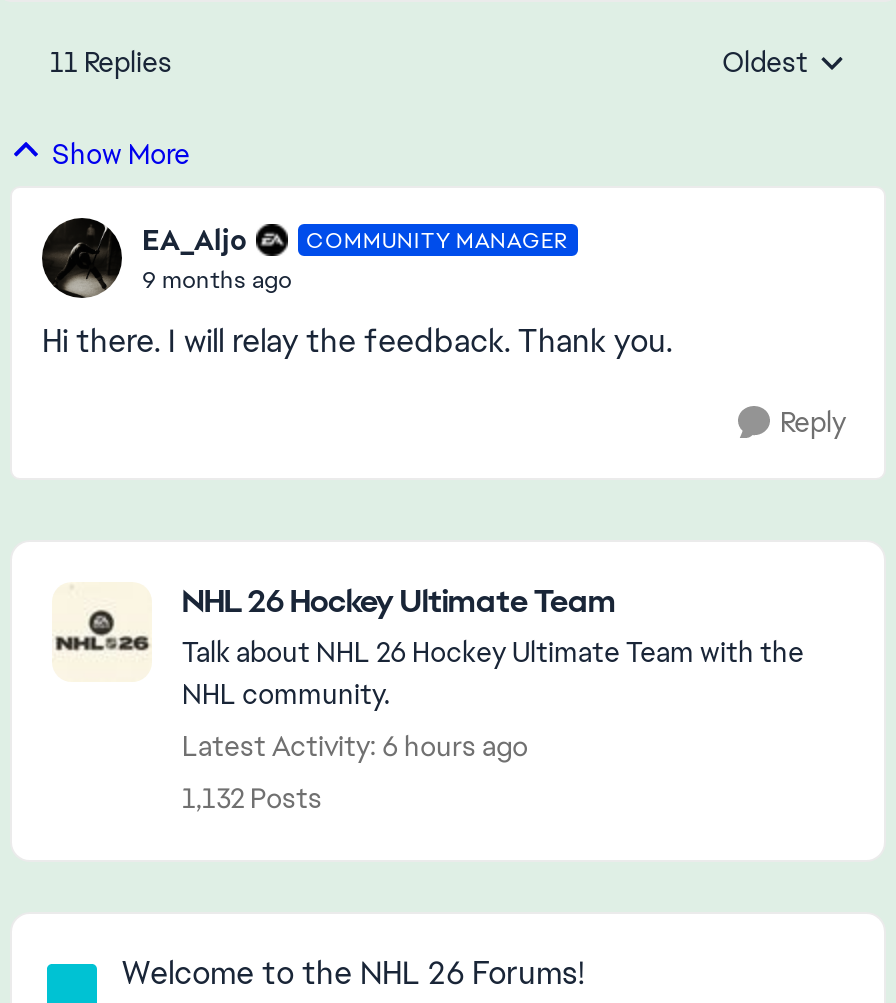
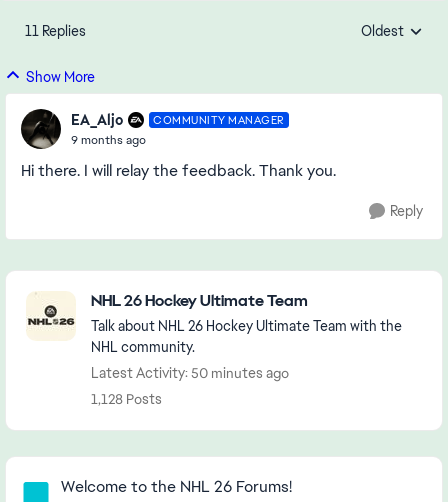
[182,728,528,764] Latest Activity: 6 hours ago -> [91,364,289,382] Latest Activity: 50 minutes ago
[182,780,322,816] 1,132 Posts -> [91,390,162,408] 1,128 Posts

